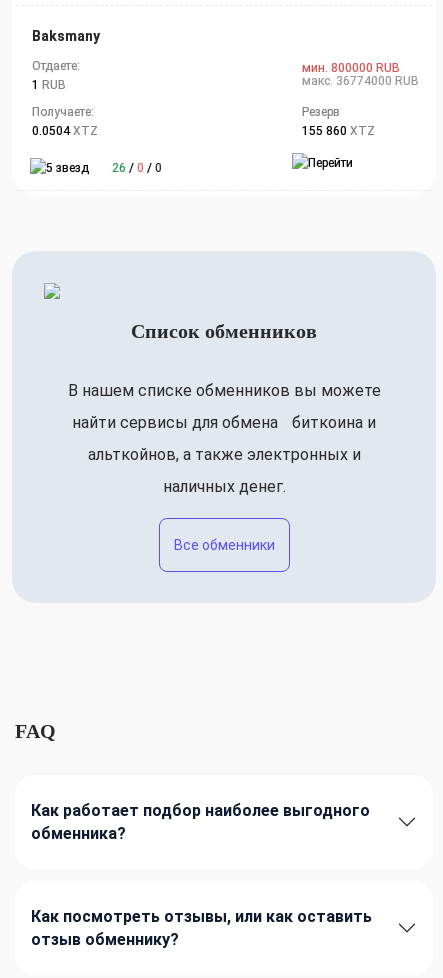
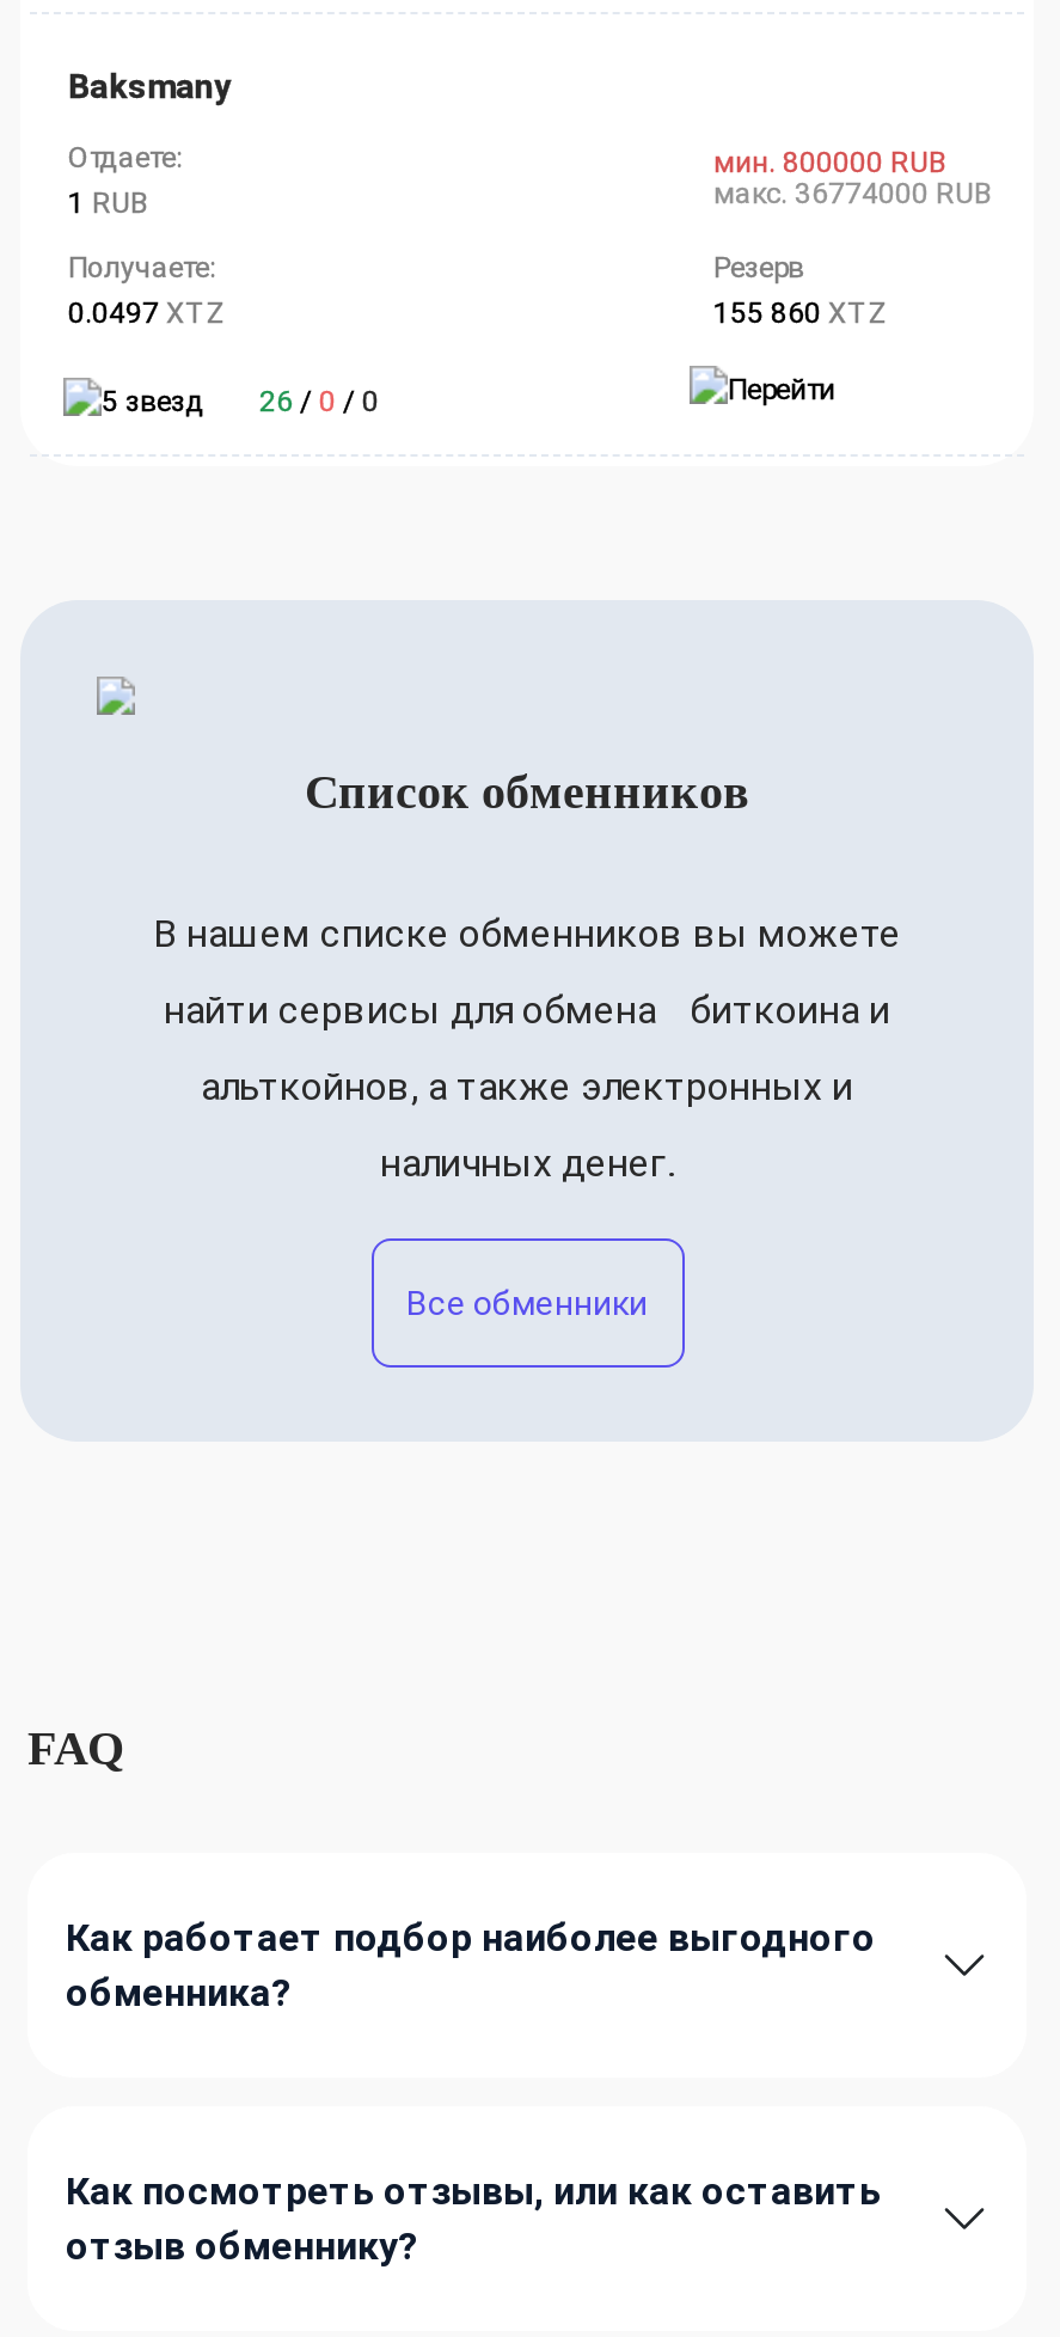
[32,124,98,138] 0.0504 XTZ -> [68,296,226,329] 0.0497 XTZ

